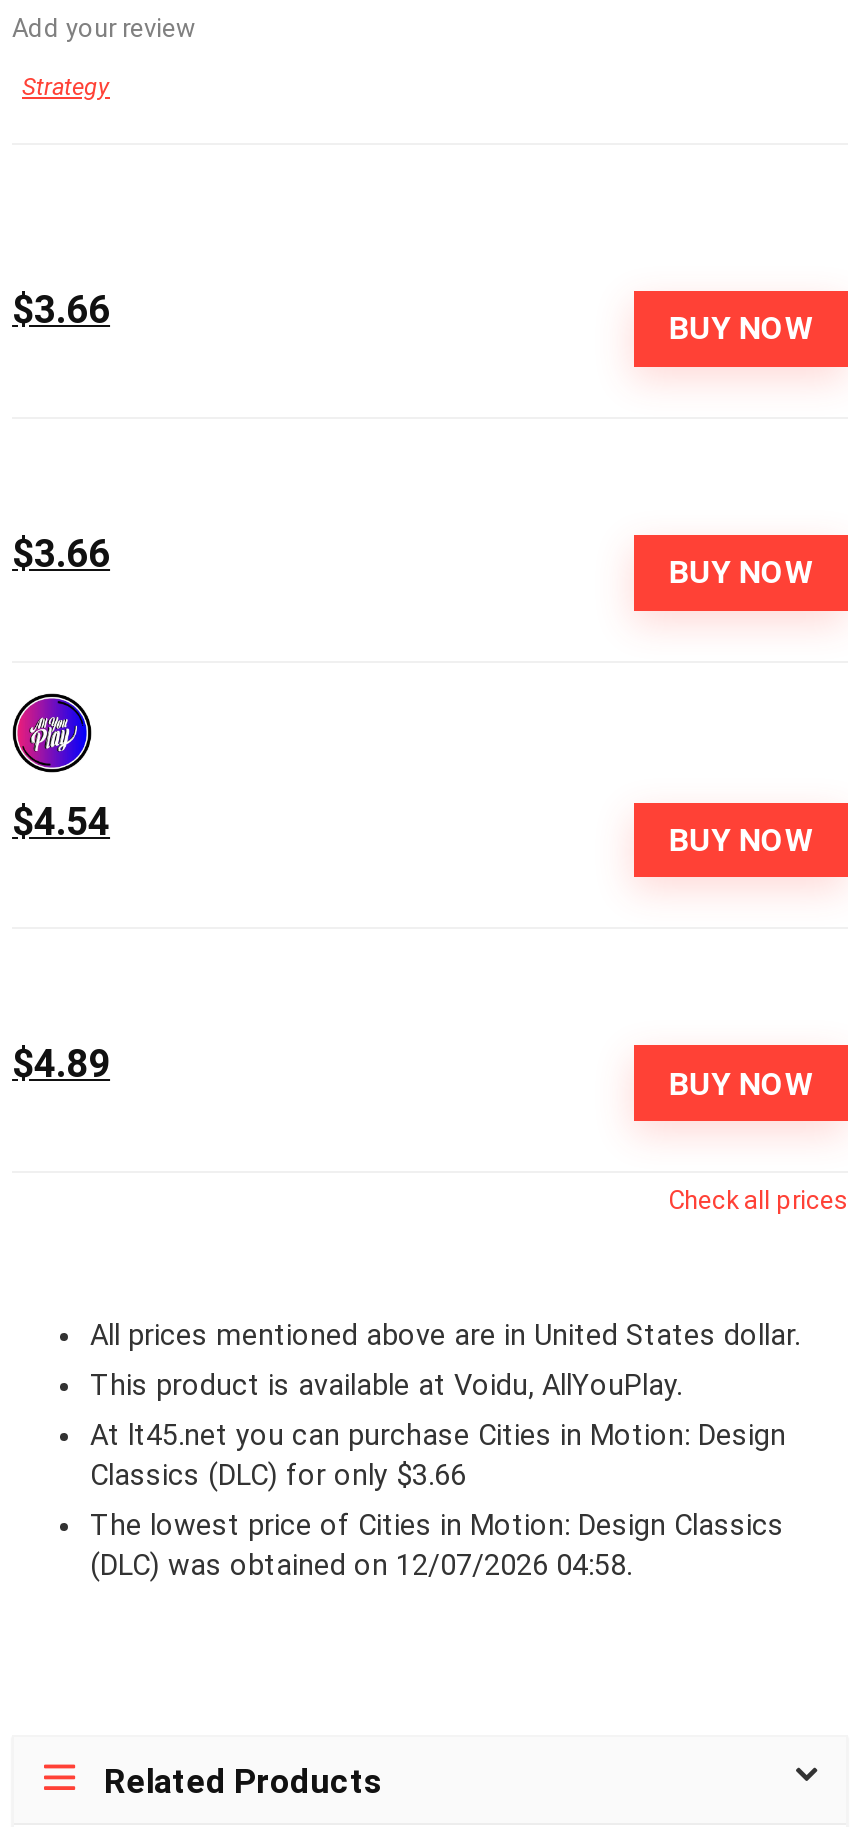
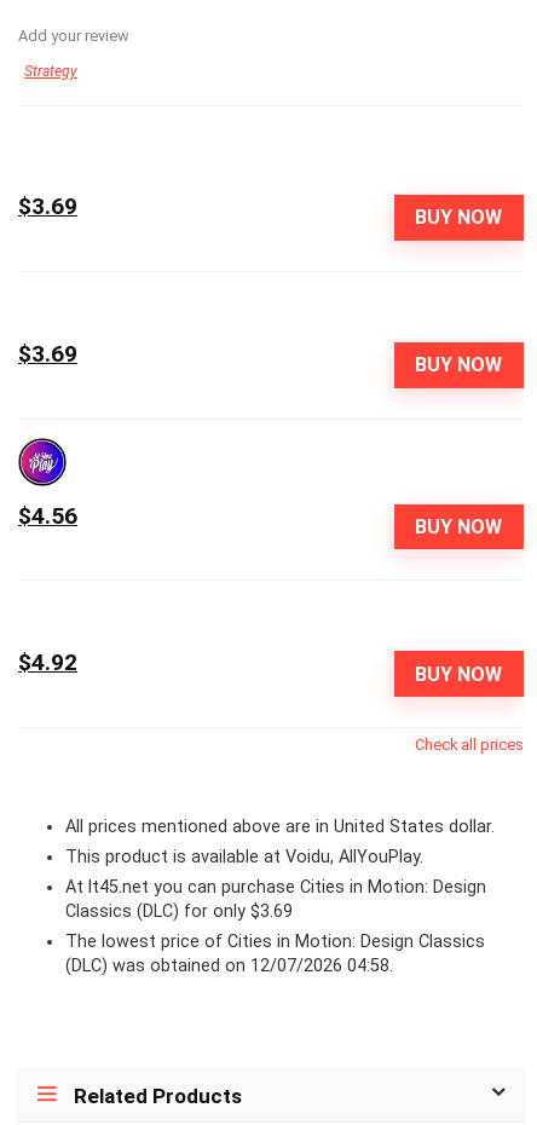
[12,287,110,333] $3.66 -> [18,192,77,220] $3.69
[12,531,110,577] $3.66 -> [18,340,77,367] $3.69
[12,798,110,844] $4.54 -> [18,502,77,529] $4.56
[12,1042,110,1088] $4.89 -> [18,649,77,677] $4.92
[90,1459,466,1493] Classics (DLC) for only $3.66 -> [65,901,293,922] Classics (DLC) for only $3.69

